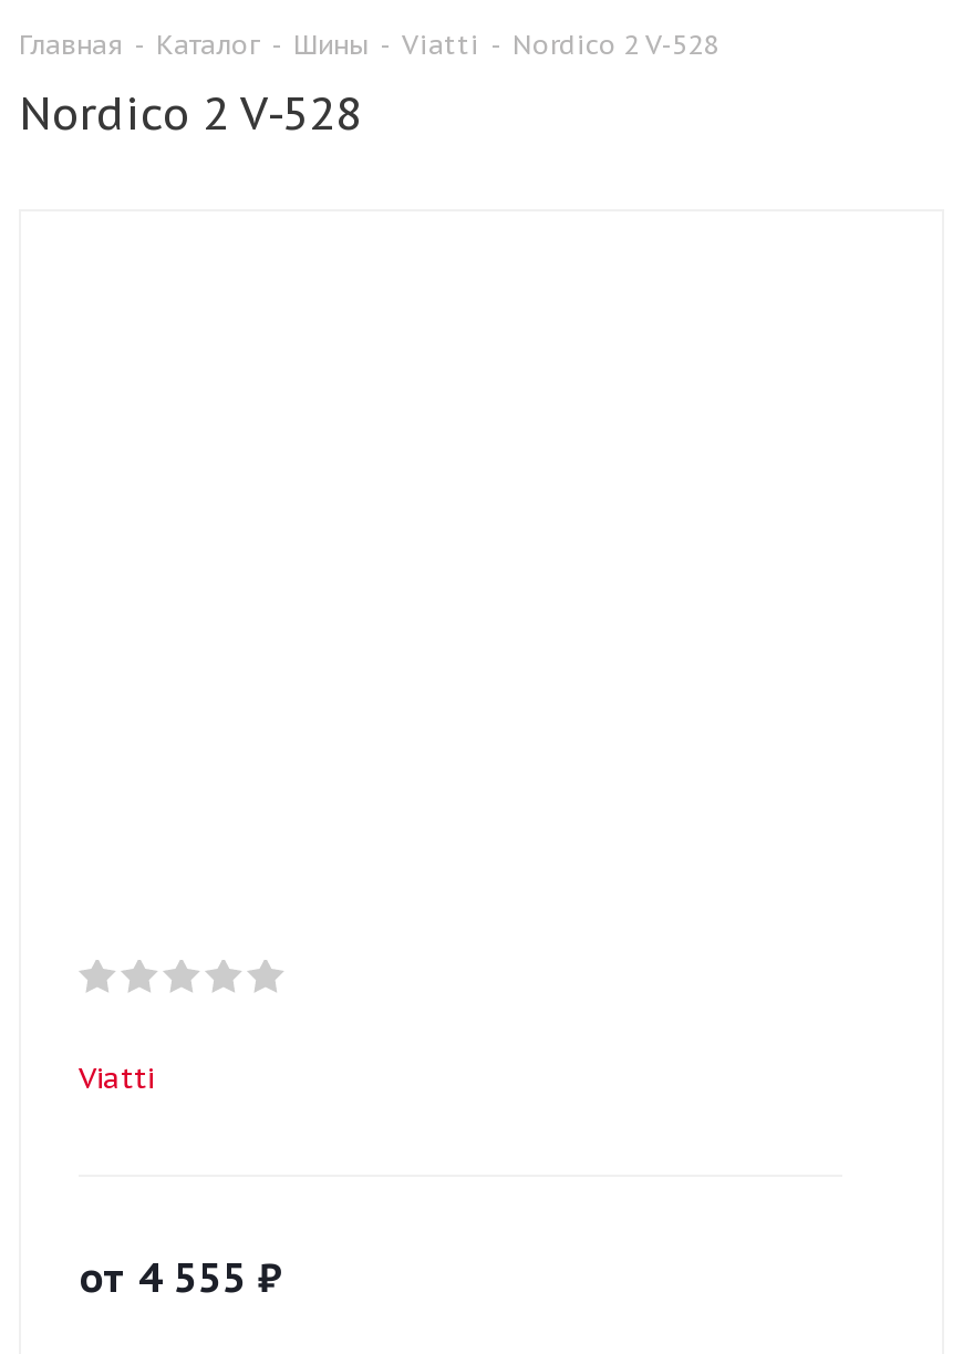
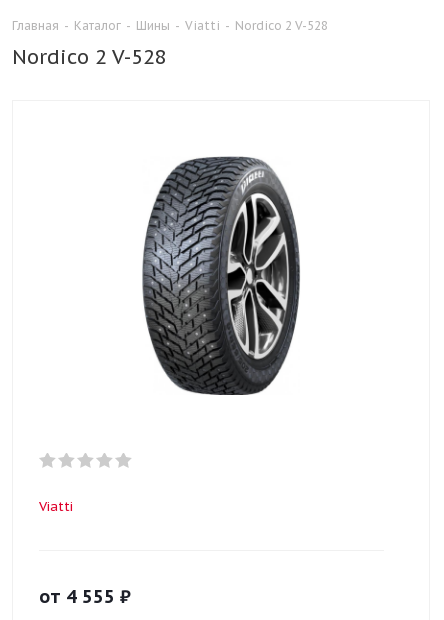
none -> [141,156,301,396] [image]

